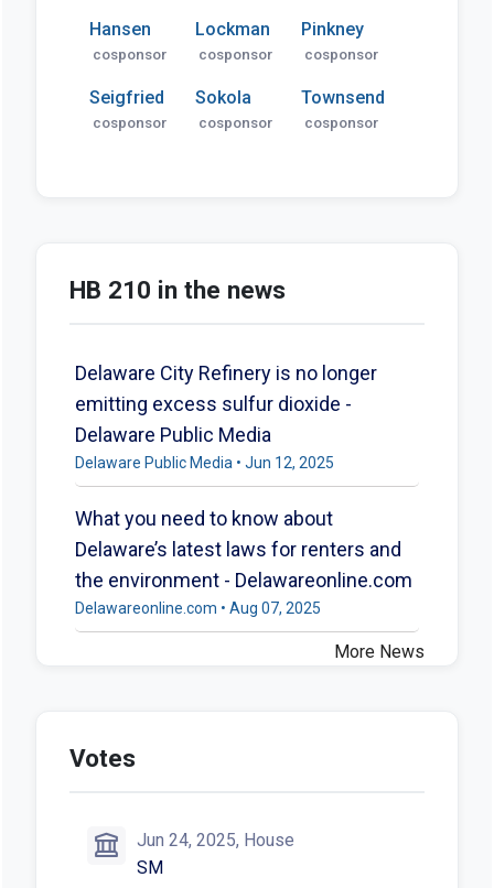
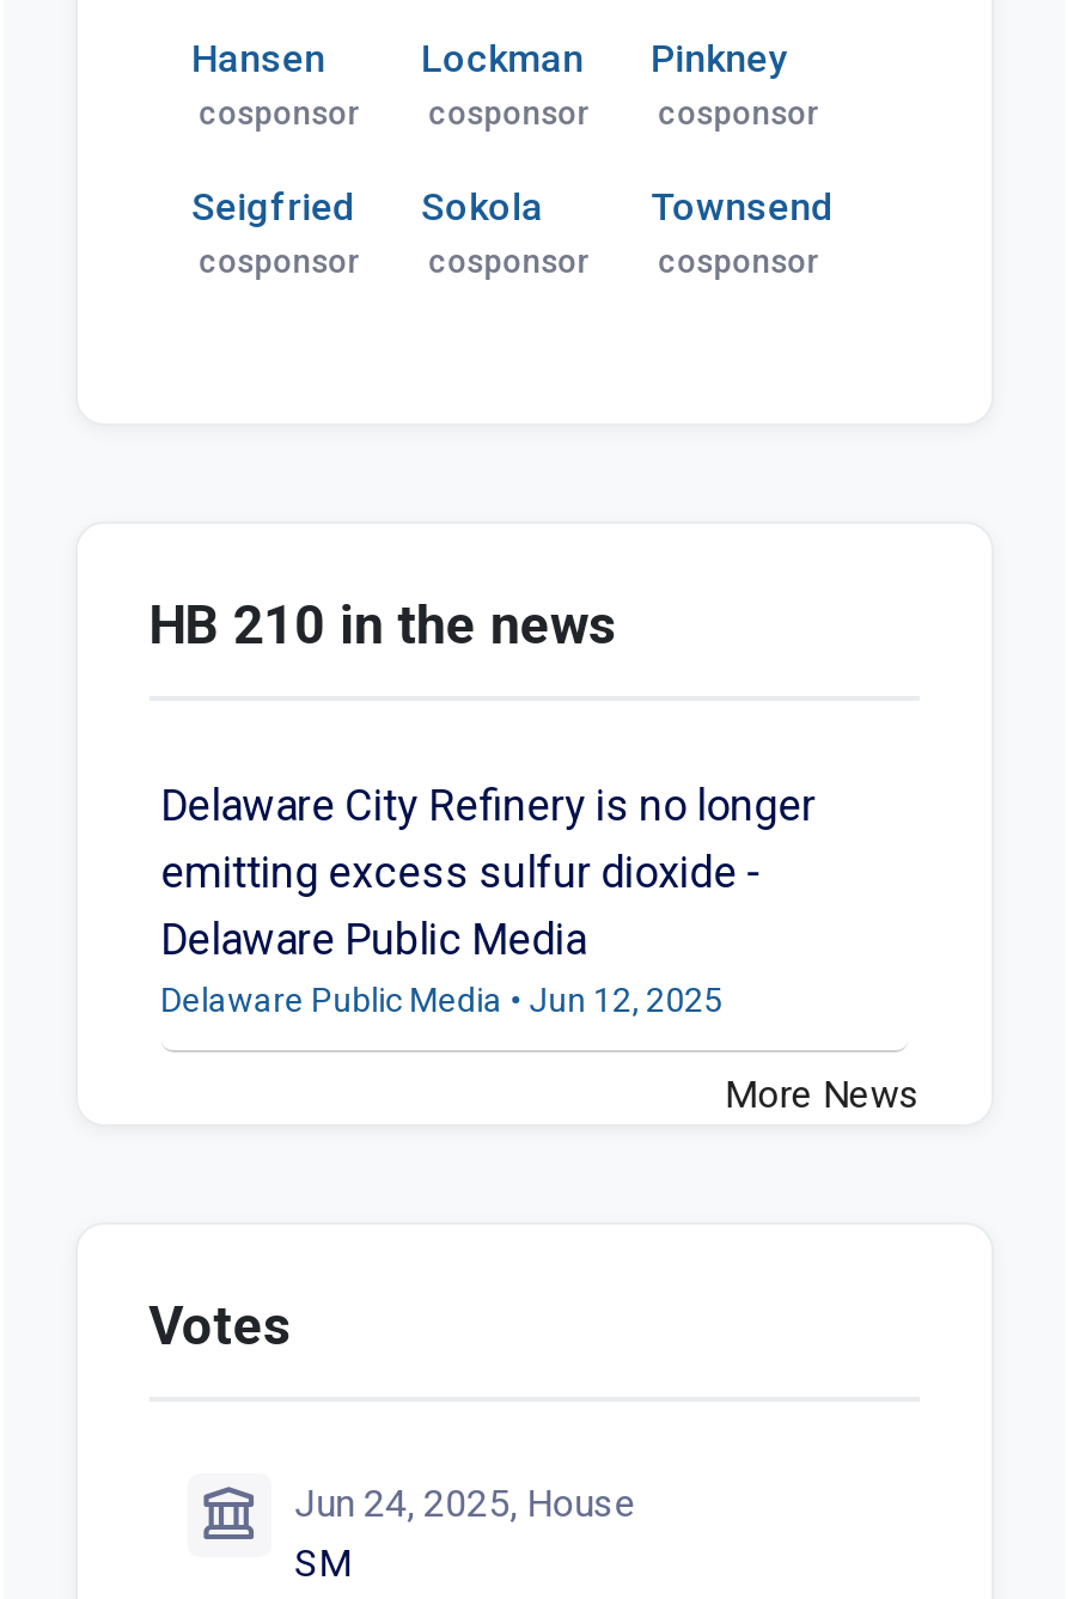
[75,507,412,617] What you need to know about | Delaware’s latest laws for renters and | the environment - Delawareonline.com | Delawareonline.com • Aug 07, 2025 -> none

